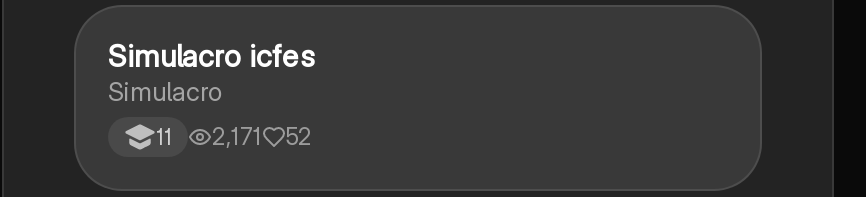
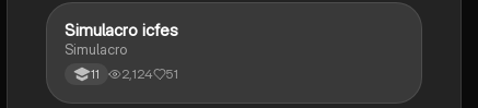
[212,121,262,151] 2,171 -> [121,65,153,81] 2,124
[286,121,312,151] 52 -> [166,65,178,81] 51

